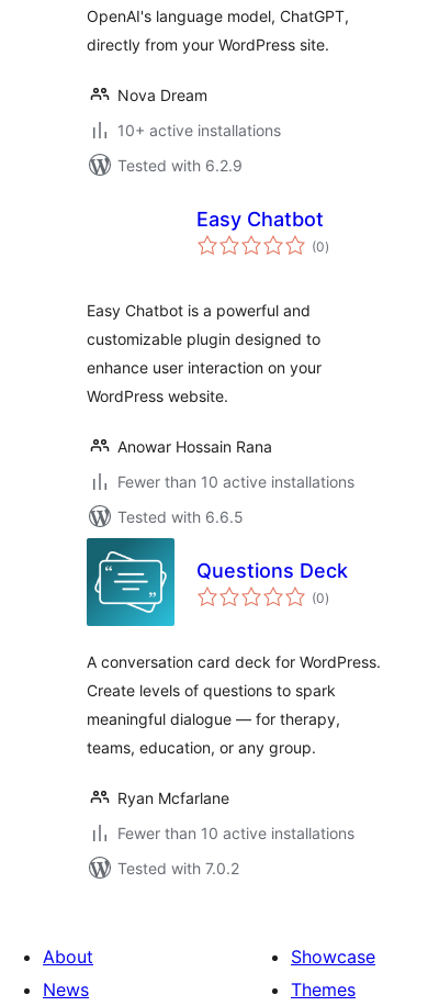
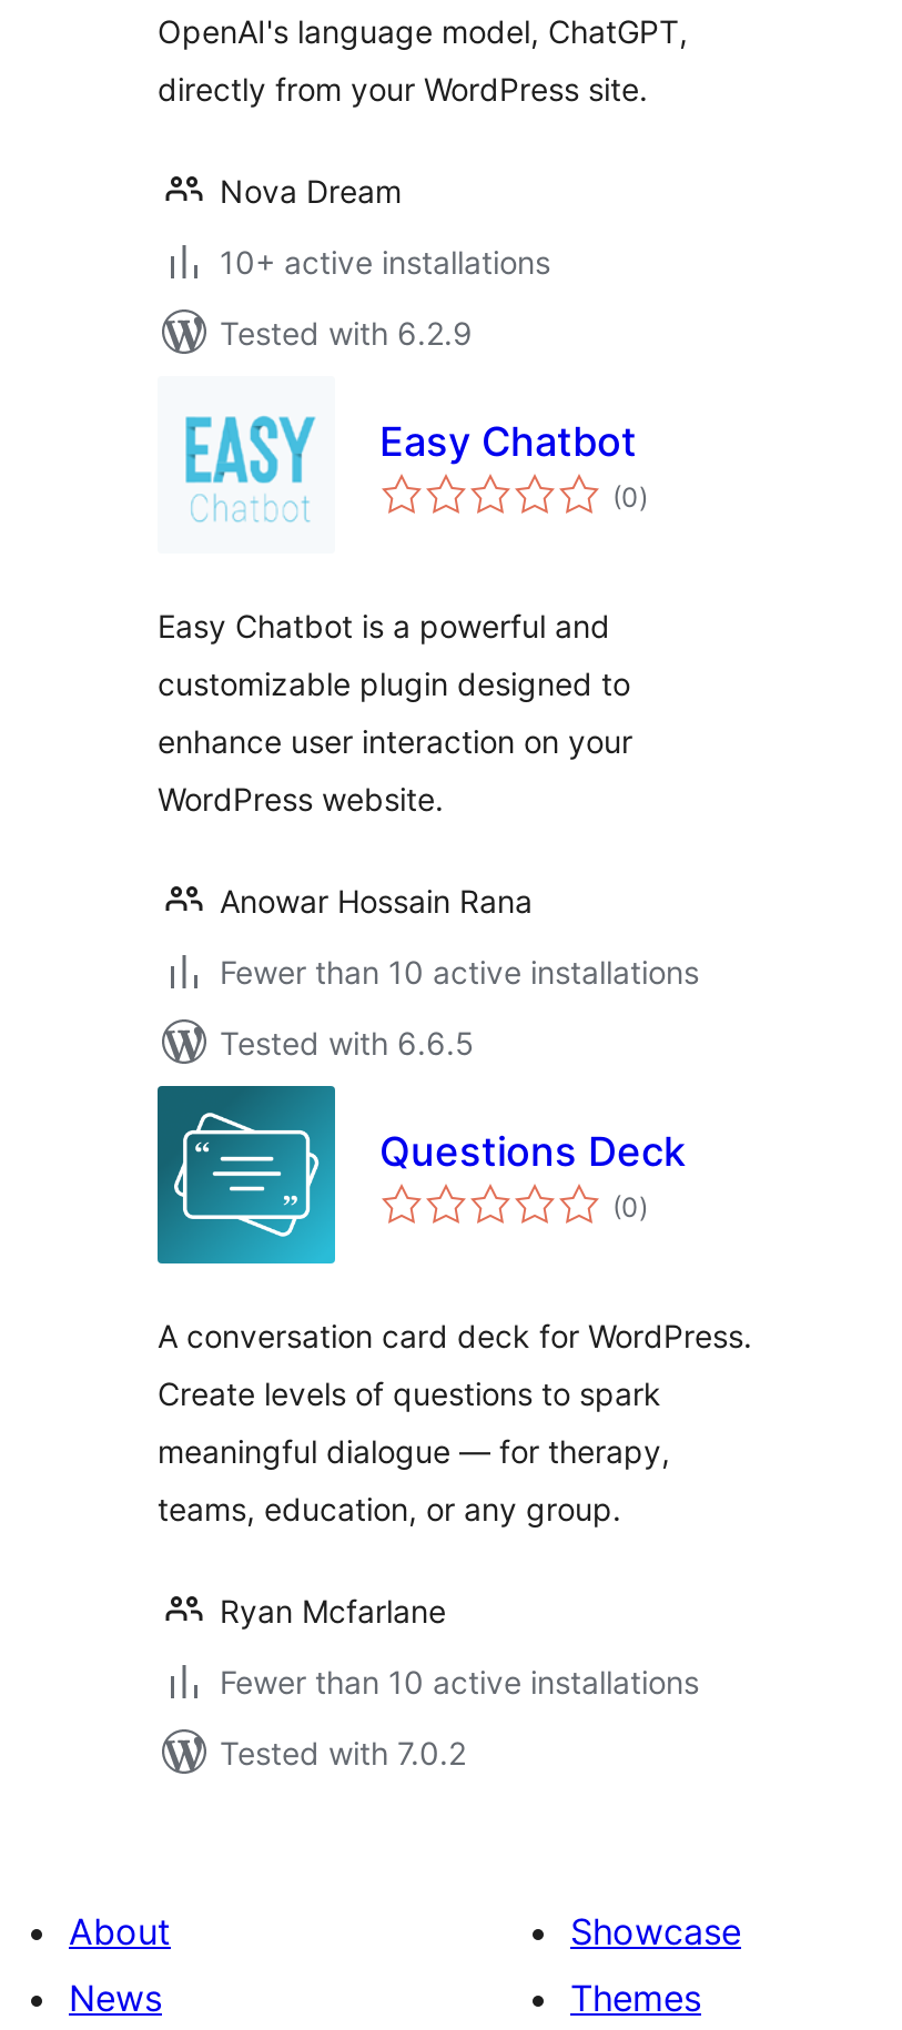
none -> [182,414,317,525] [image]

